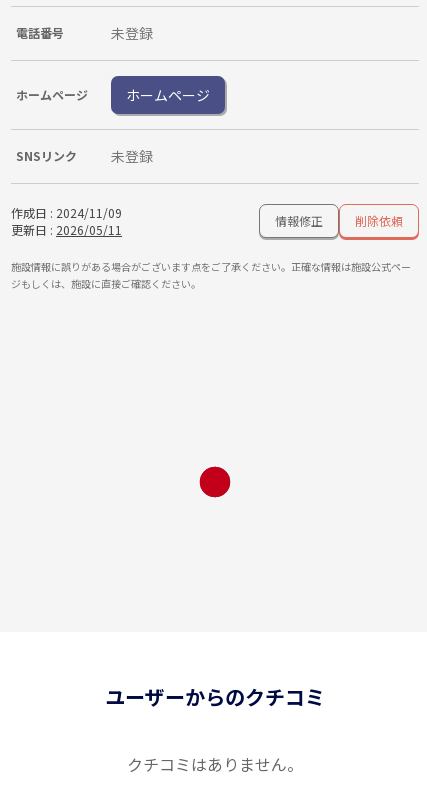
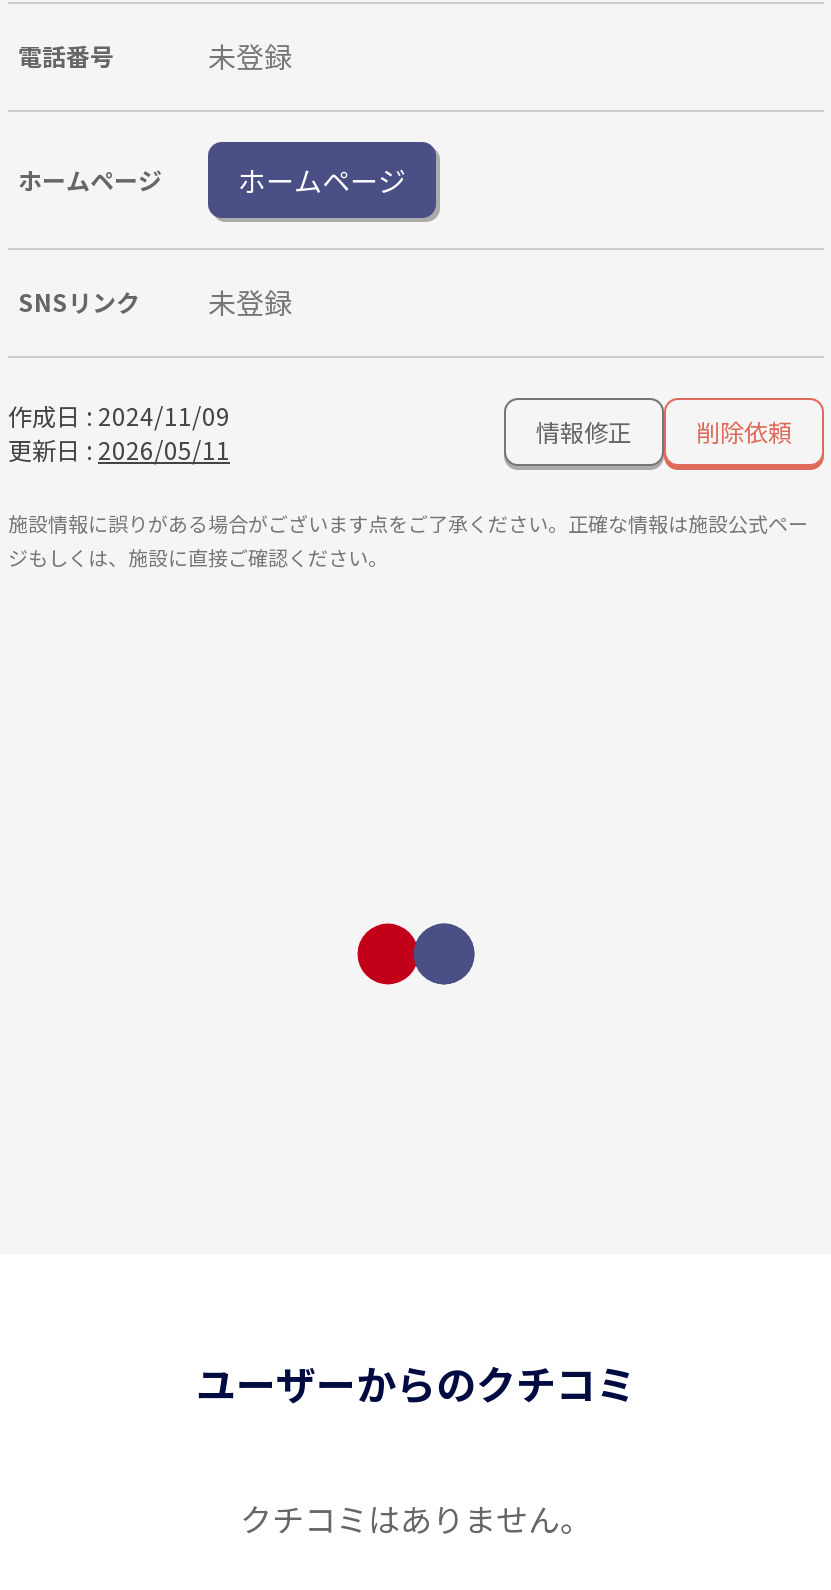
[186,465,244,499] [image] -> [354,920,476,988] [image]

